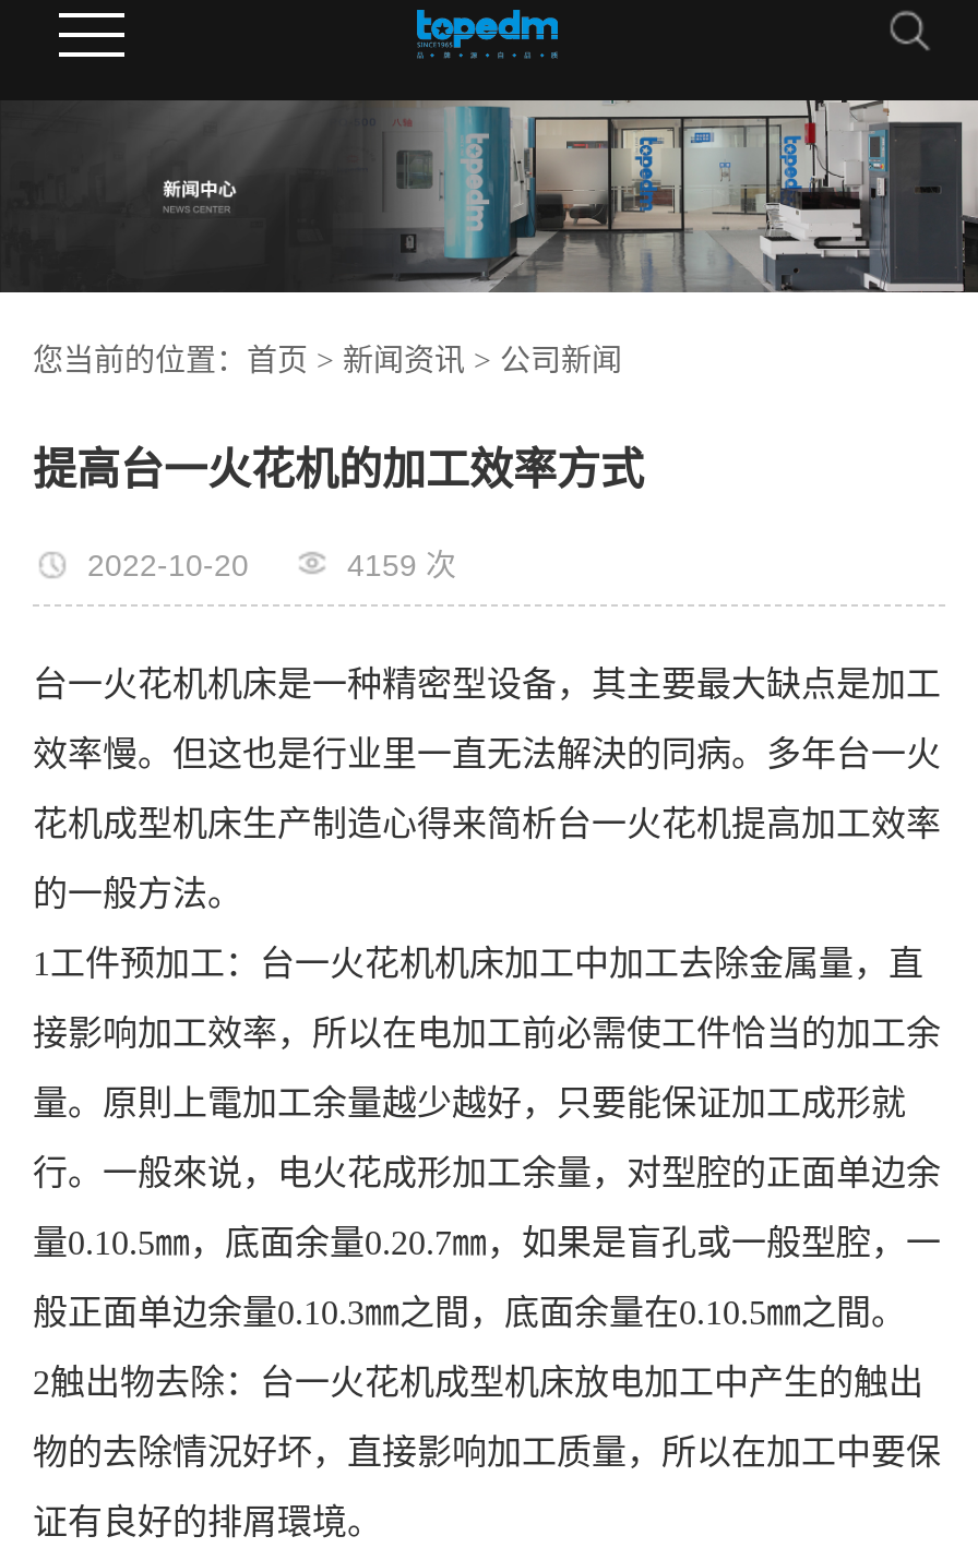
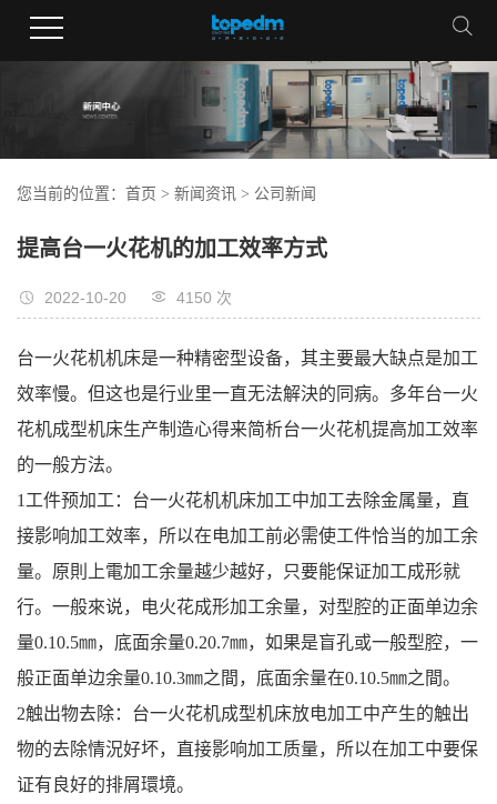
[347,548,456,583] 4159 次 -> [176,289,232,307] 4150 次

